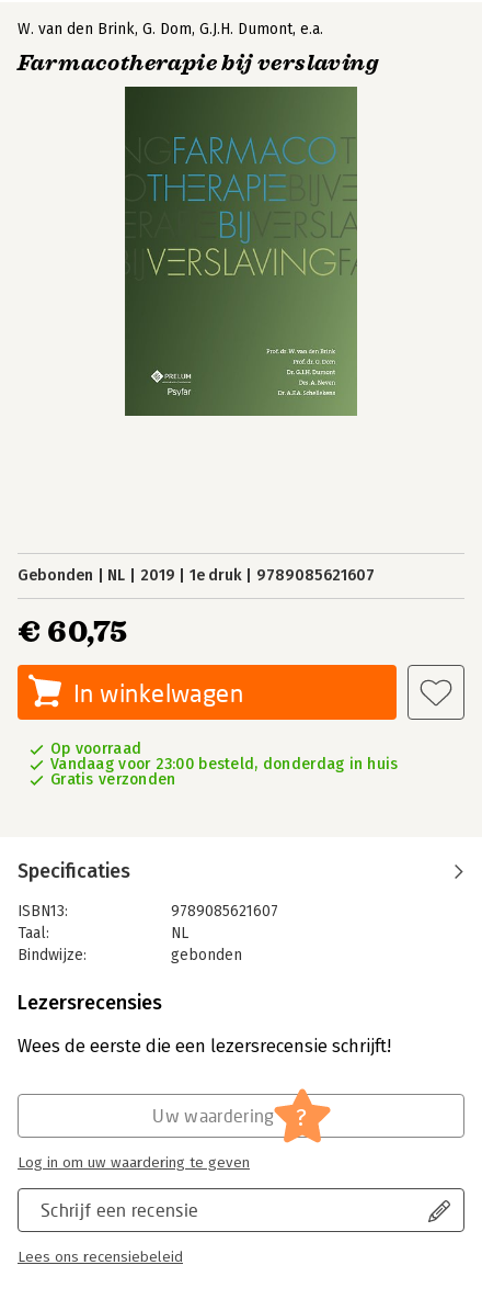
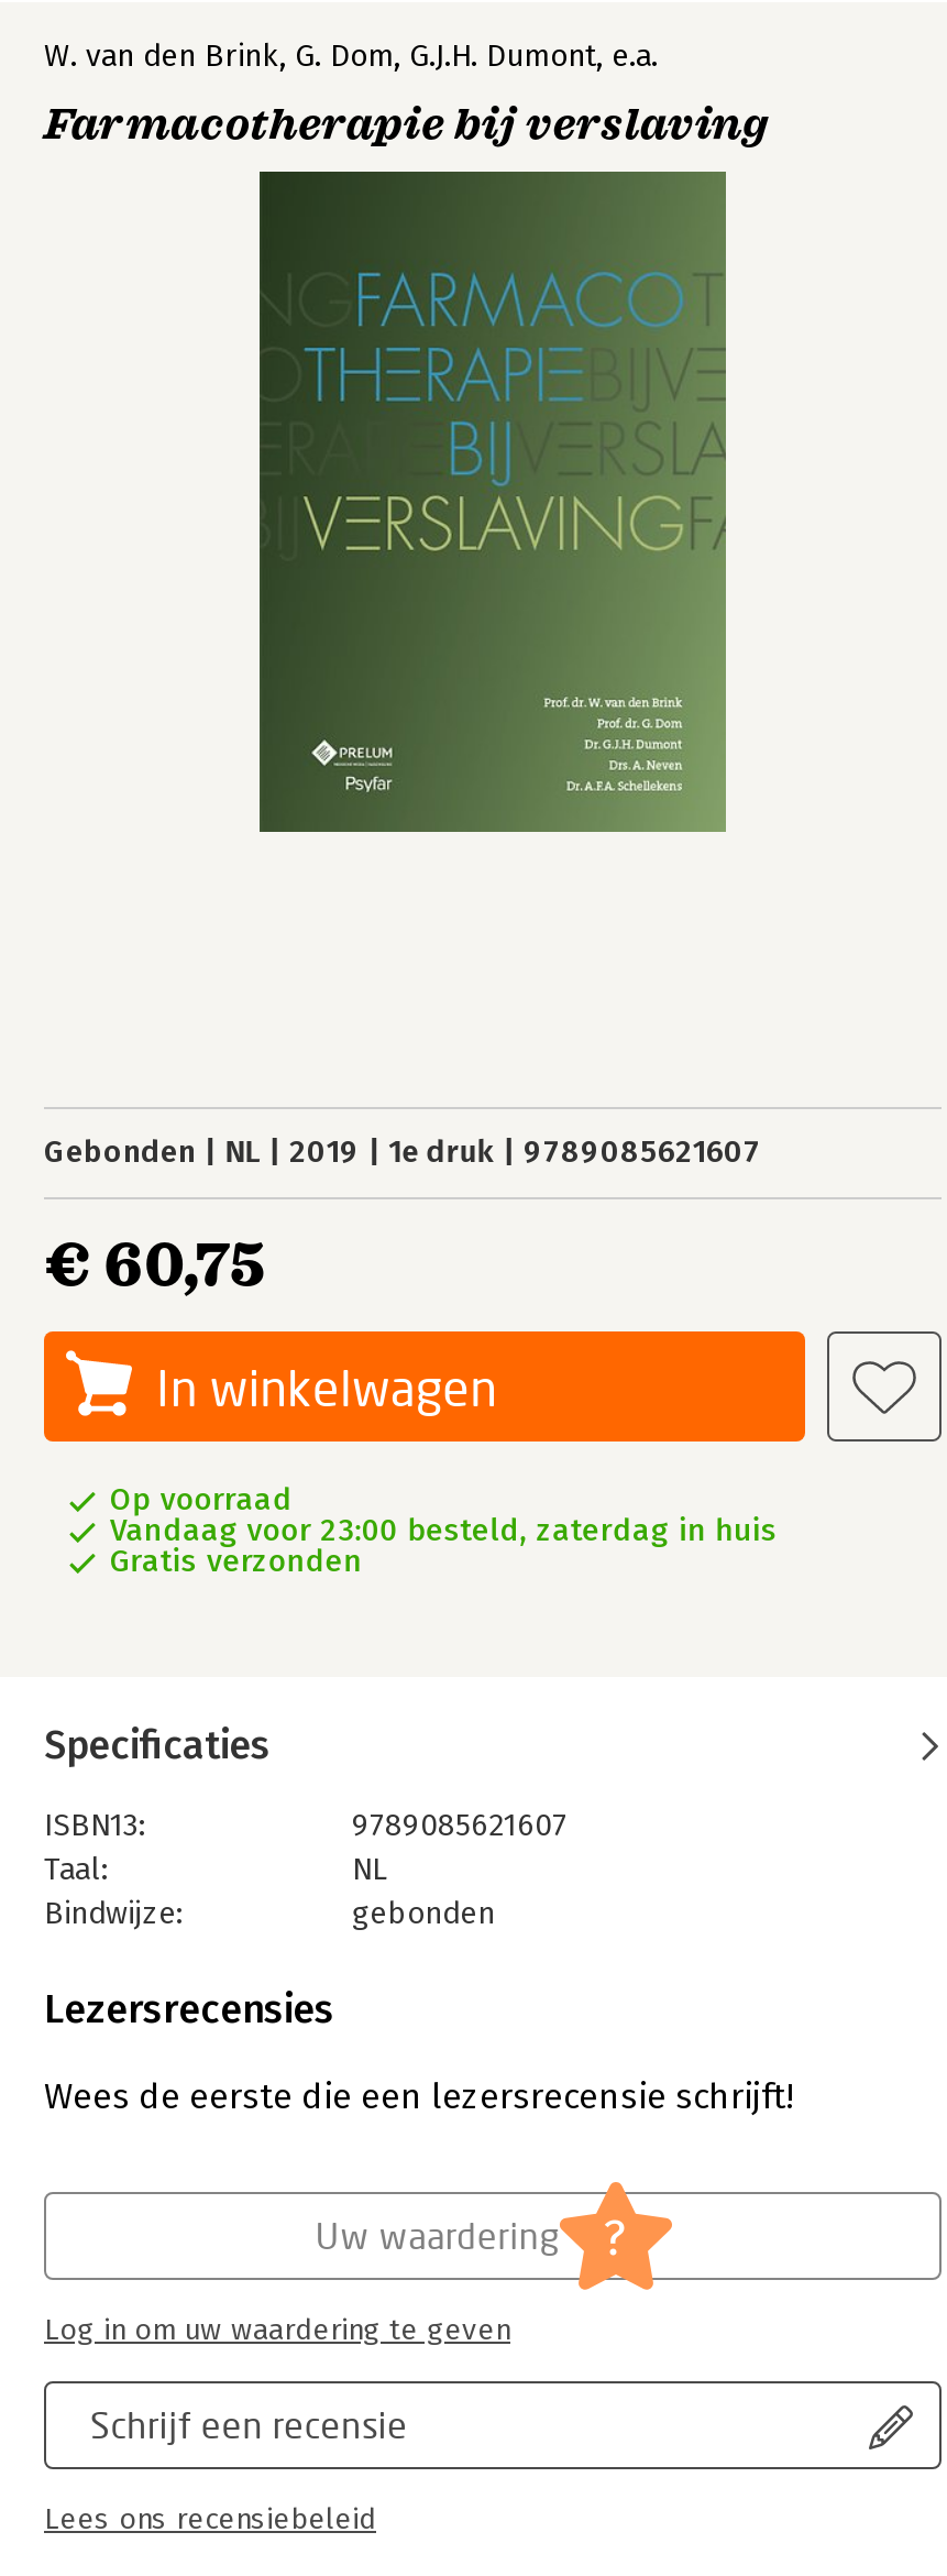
[50,755,398,773] Vandaag voor 23:00 besteld, donderdag in huis -> [110,1512,777,1549] Vandaag voor 23:00 besteld, zaterdag in huis

